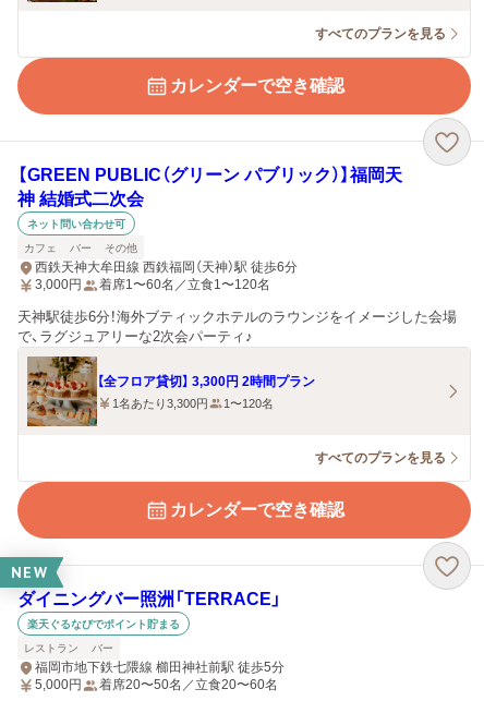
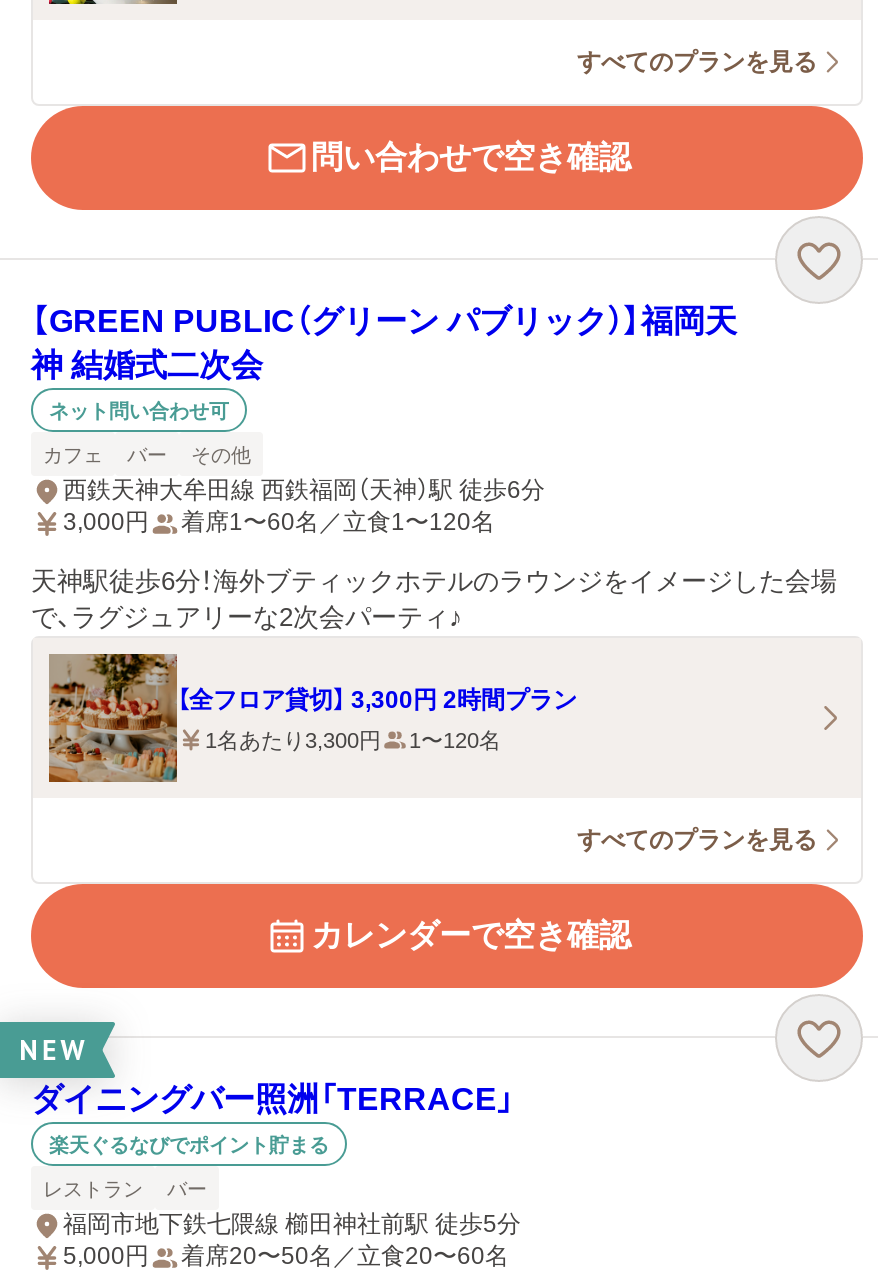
[170,76,344,95] カレンダーで空き確認 -> [311,140,631,174] 問い合わせで空き確認

